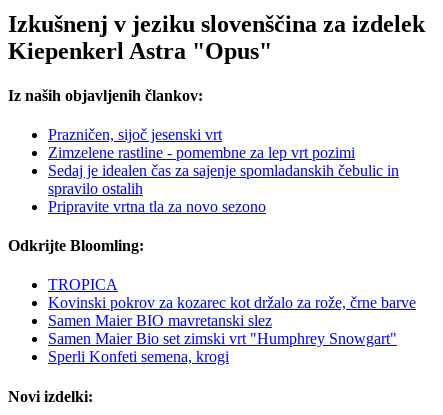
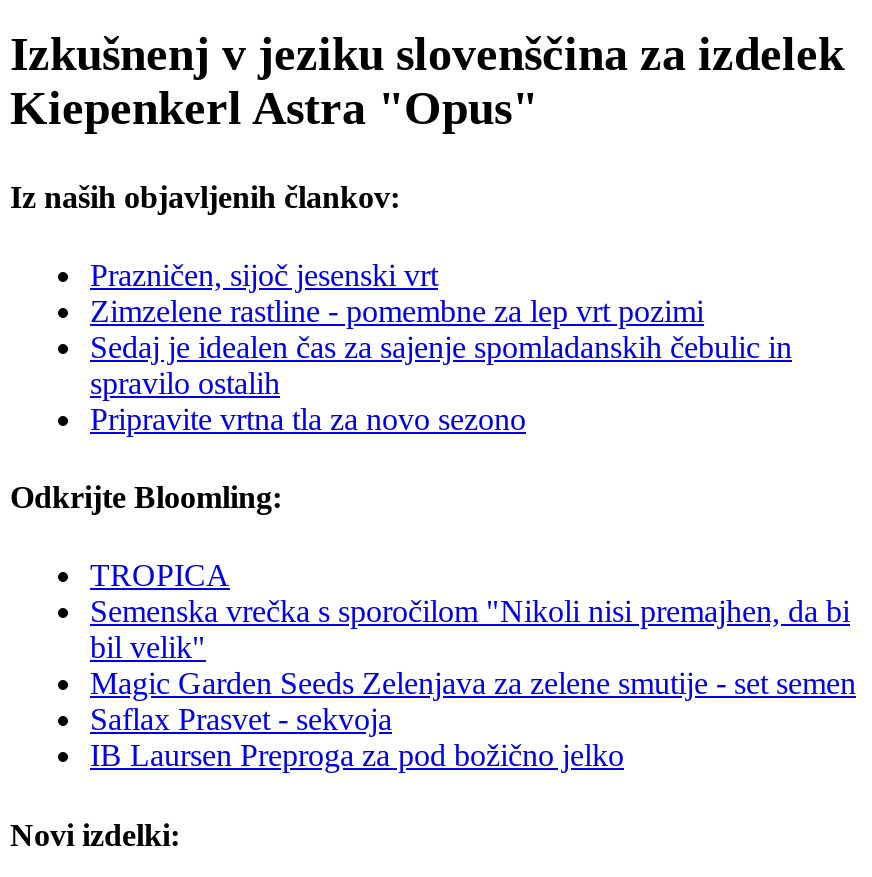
[48,294,416,365] Kovinski pokrov za kozarec kot držalo za rože, črne barve | Samen Maier BIO mavretanski slez | Samen Maier Bio set zimski vrt "Humphrey Snowgart" | Sperli Konfeti semena, krogi -> [90,595,856,773] Semenska vrečka s sporočilom "Nikoli nisi premajhen, da bi | bil velik" | Magic Garden Seeds Zelenjava za zelene smutije - set semen | Saflax Prasvet - sekvoja | IB Laursen Preproga za pod božično jelko

